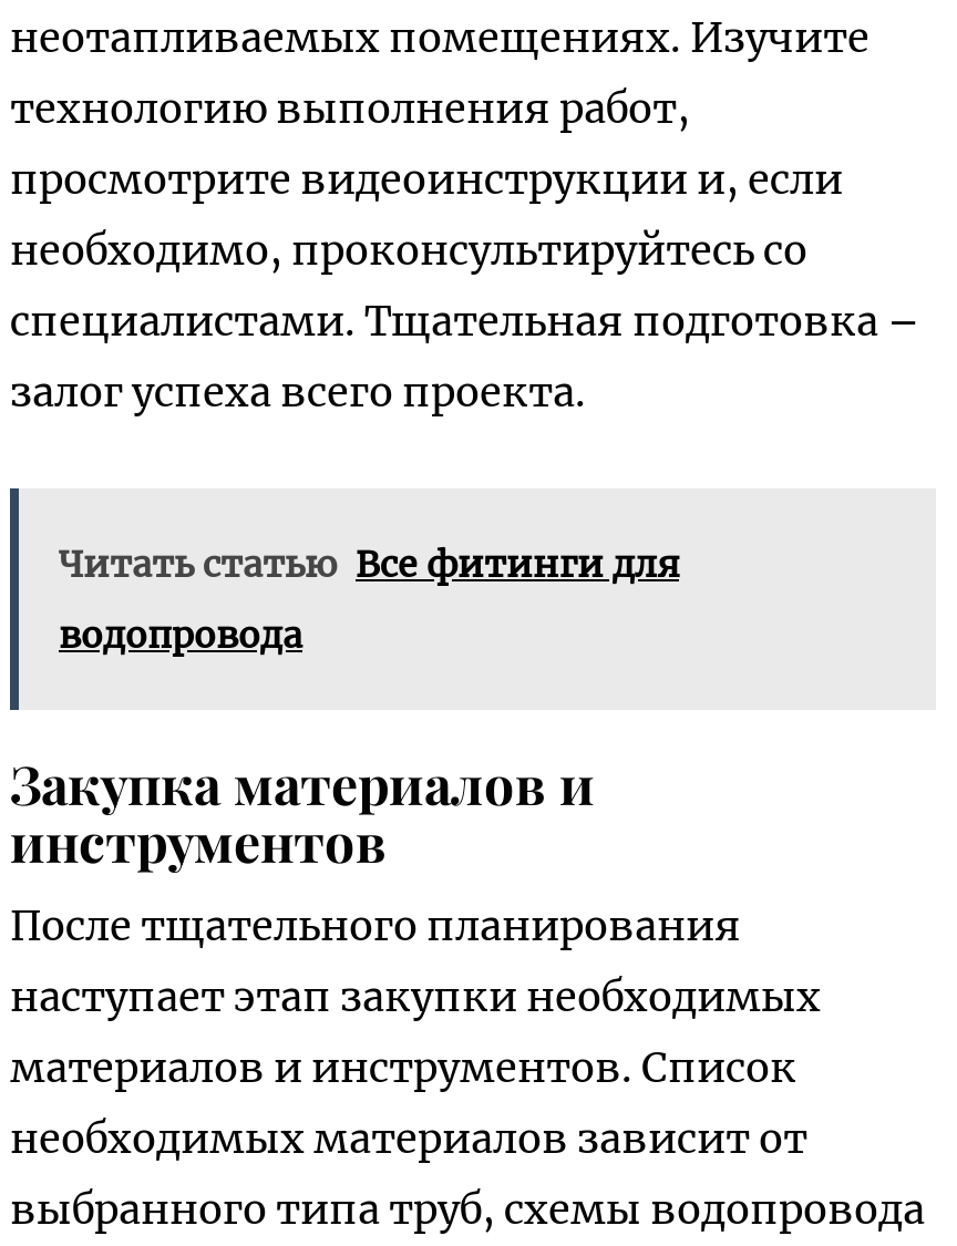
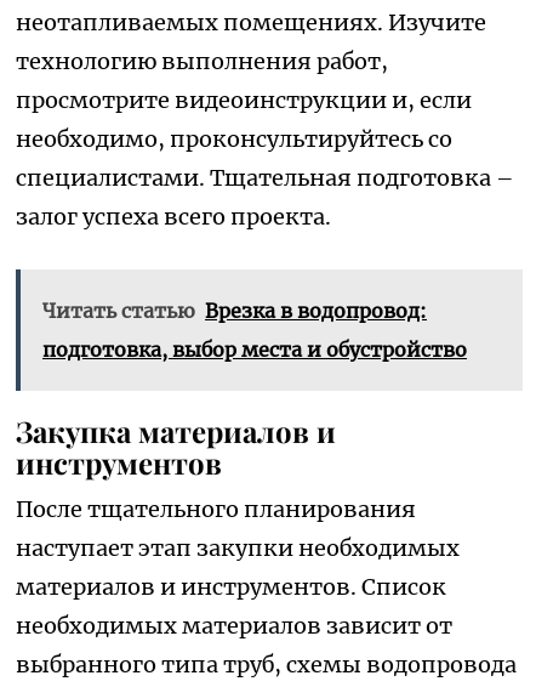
[59,542,679,586] Читать статью Все фитинги для -> [42,299,427,323] Читать статью Врезка в водопровод:
[59,612,302,657] водопровода -> [42,337,467,362] подготовка, выбор места и обустройство

